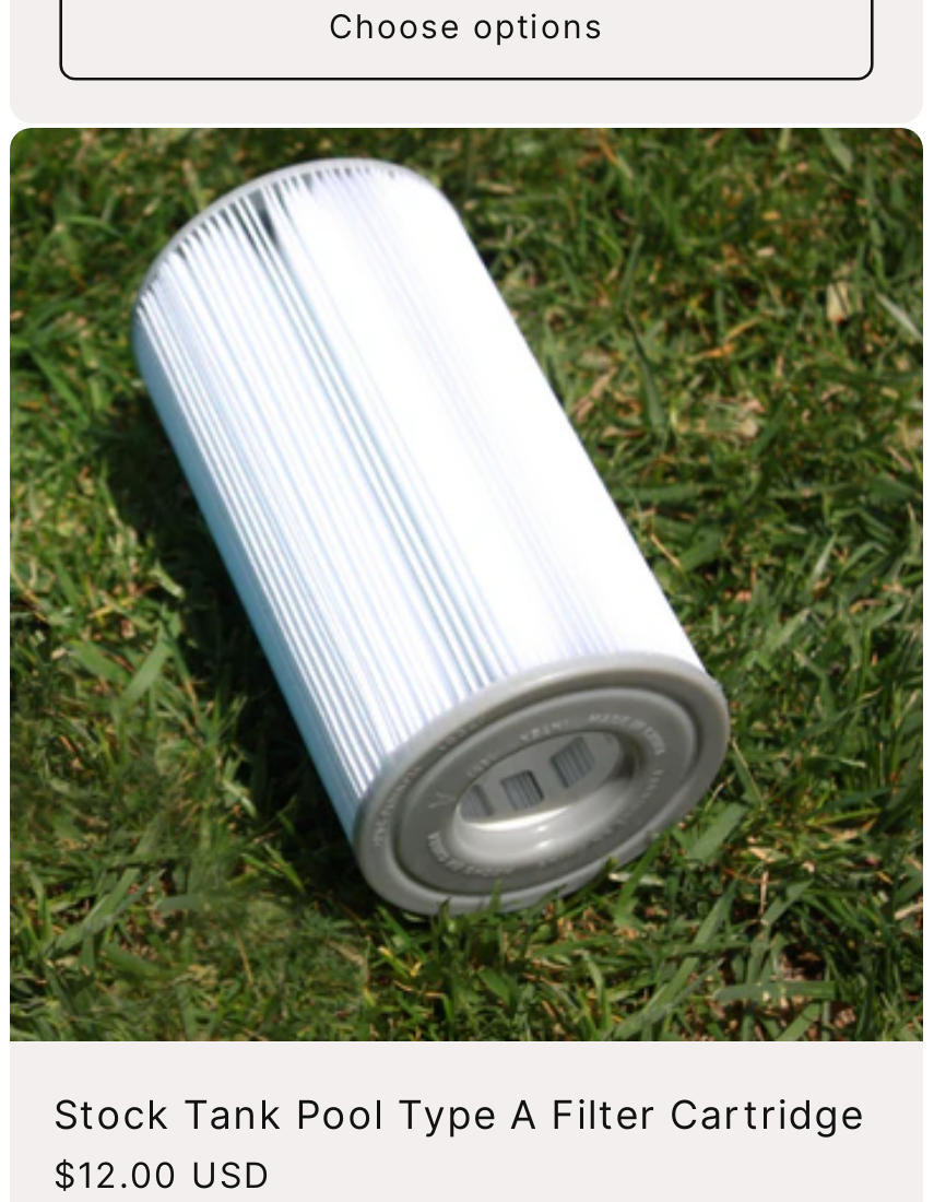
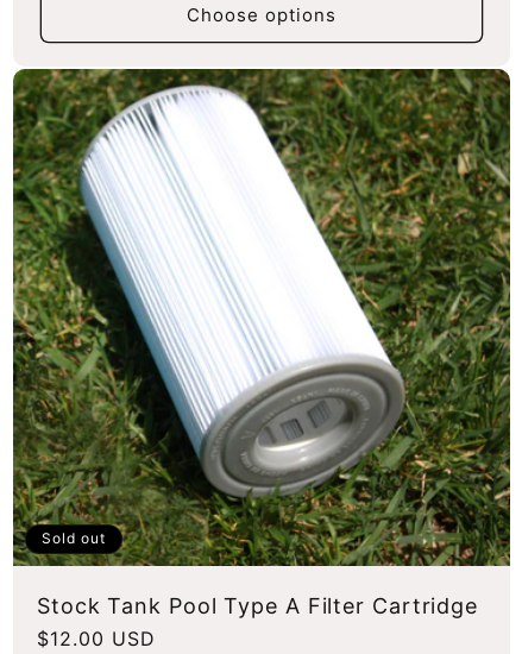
none -> [42,529,106,547] Sold out

